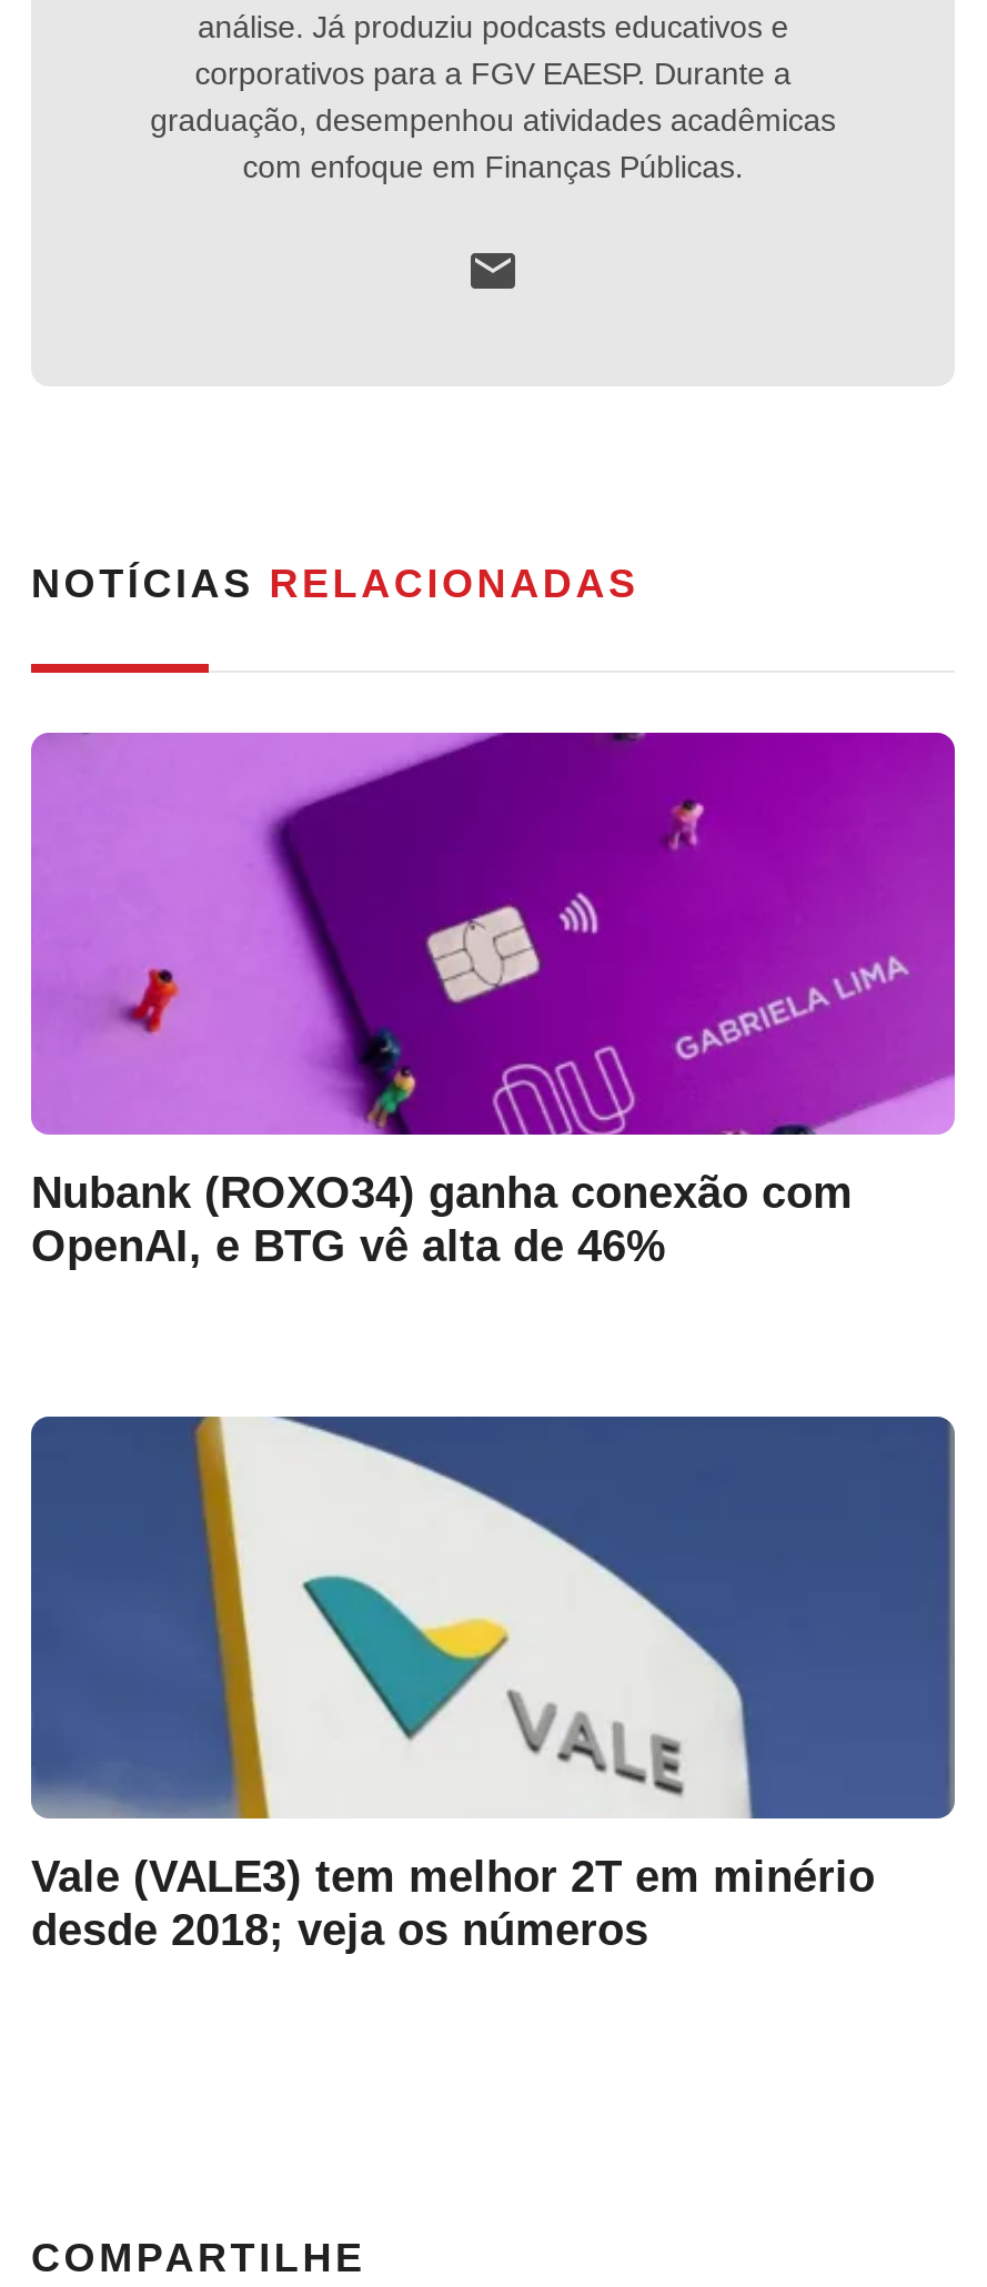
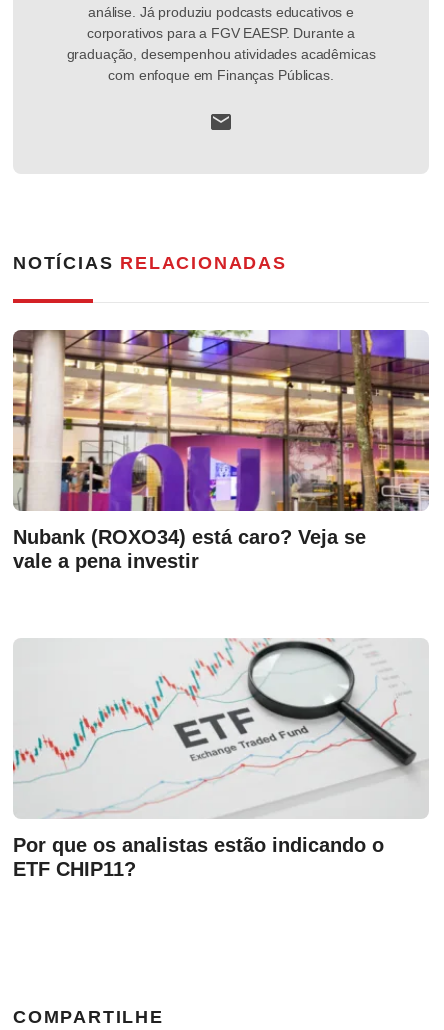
[29,731,957,1270] [image] | Nubank (ROXO34) ganha conexão com | OpenAI, e BTG vê alta de 46% -> [12,329,430,572] [image] | Nubank (ROXO34) está caro? Veja se | vale a pena investir
[29,1414,955,1954] [image] | Vale (VALE3) tem melhor 2T em minério | desde 2018; veja os números -> [12,638,428,880] [image] | Por que os analistas estão indicando o | ETF CHIP11?

